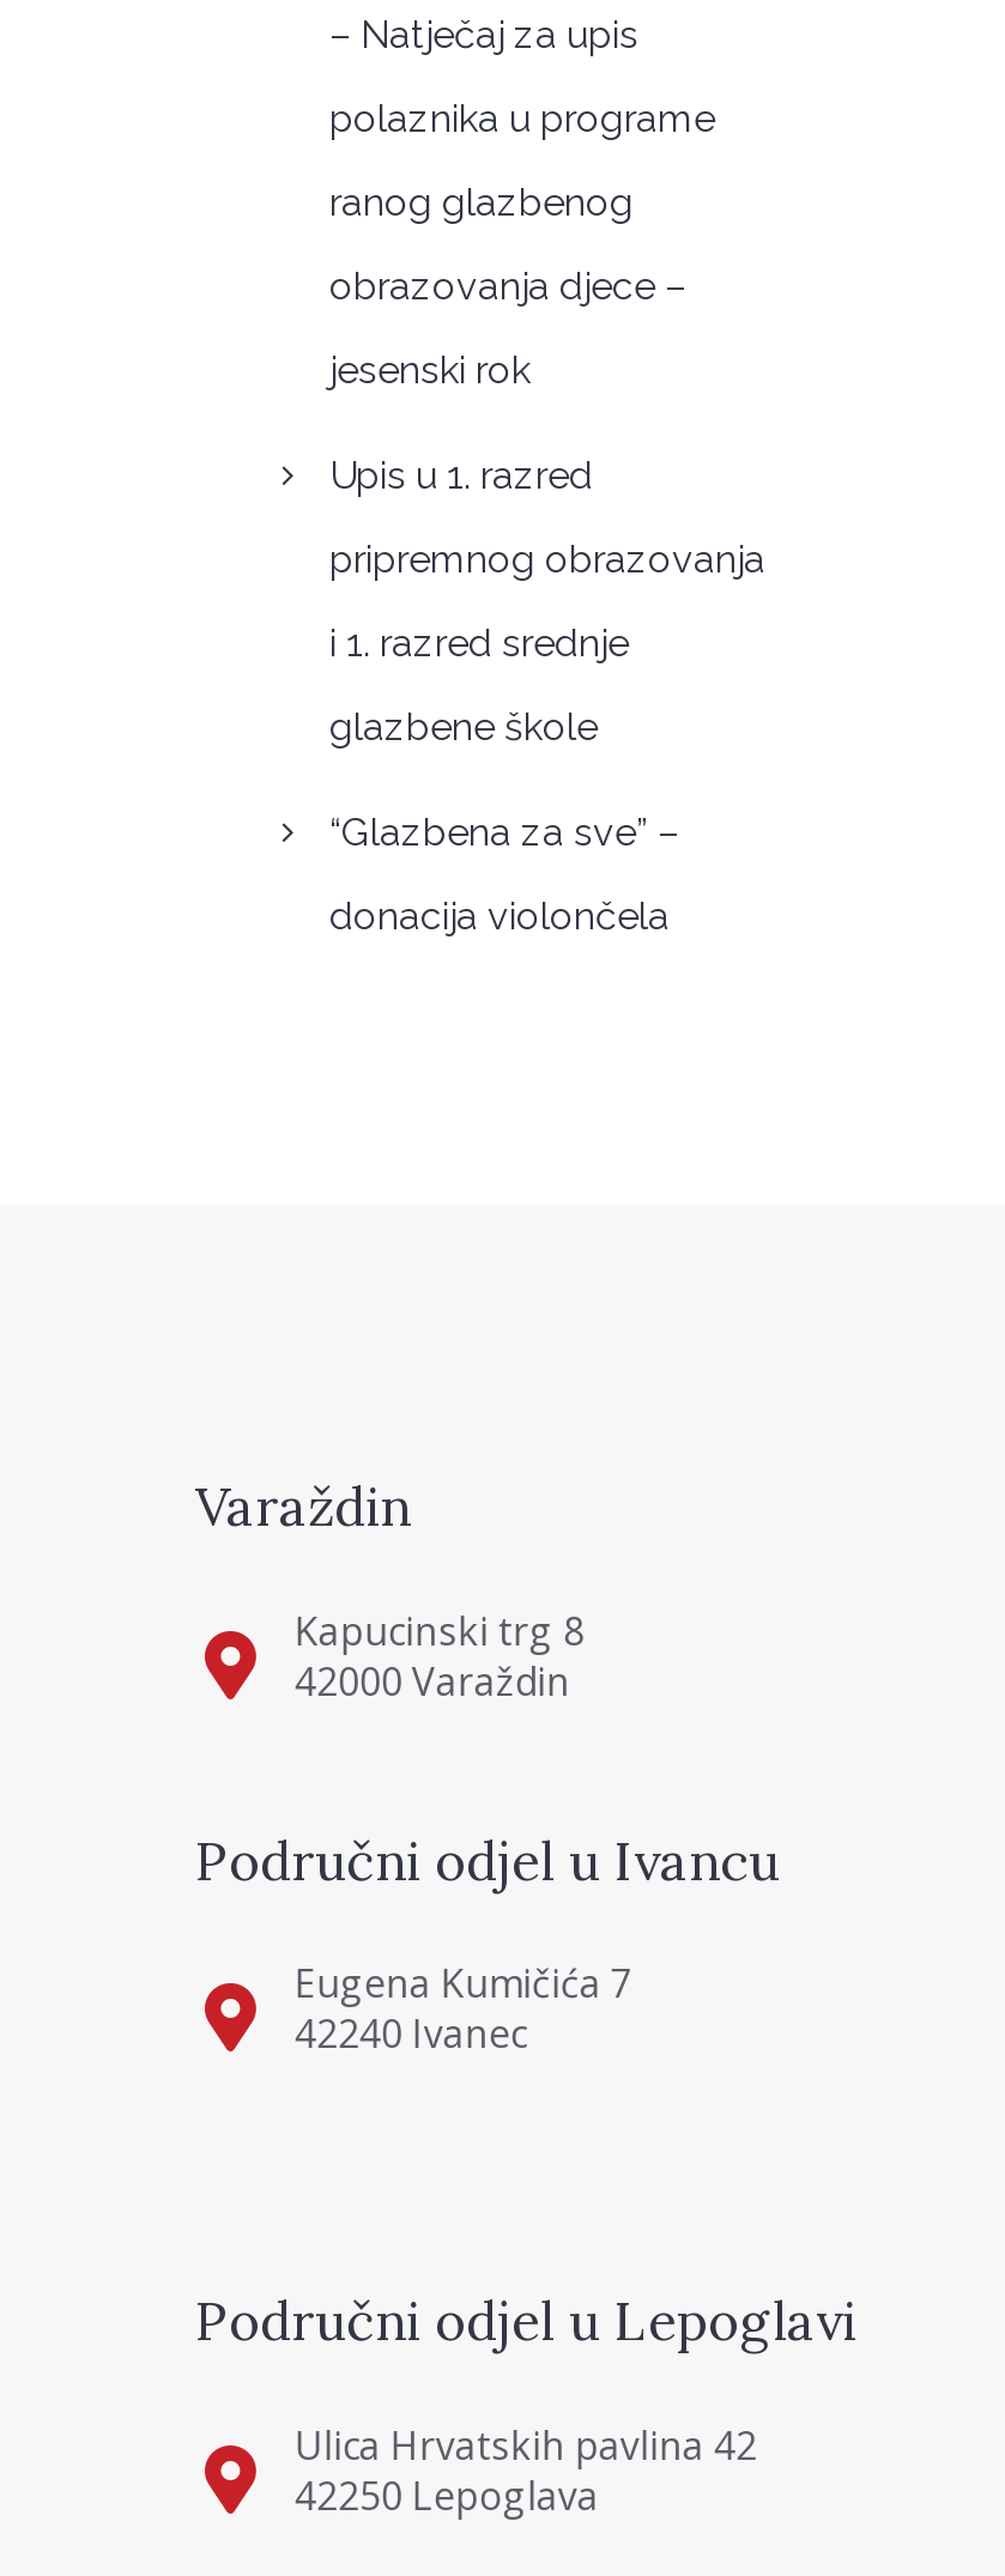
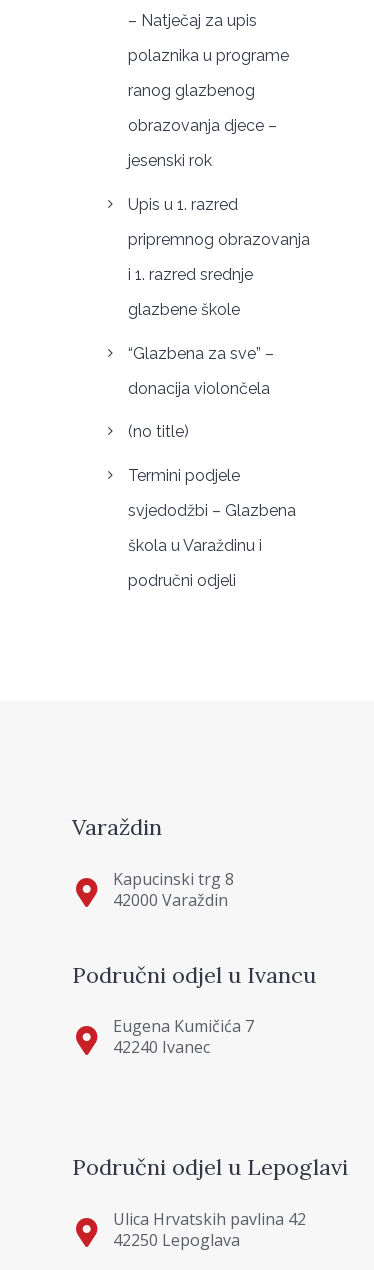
none -> [128,422,296,590] (no title) | Termini podjele | svjedodžbi – Glazbena | škola u Varaždinu i | područni odjeli

